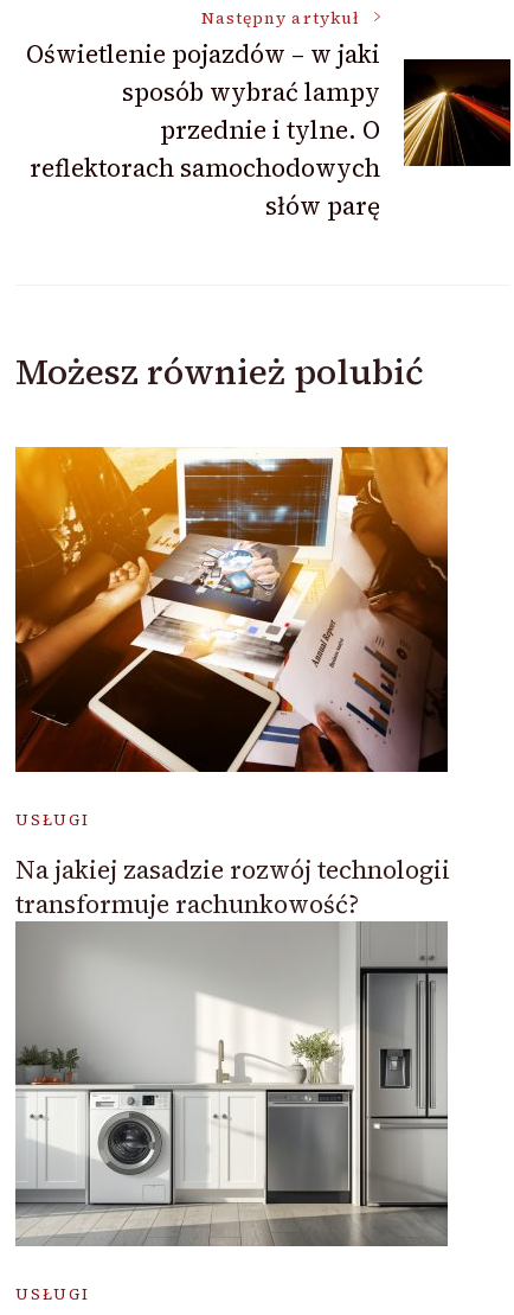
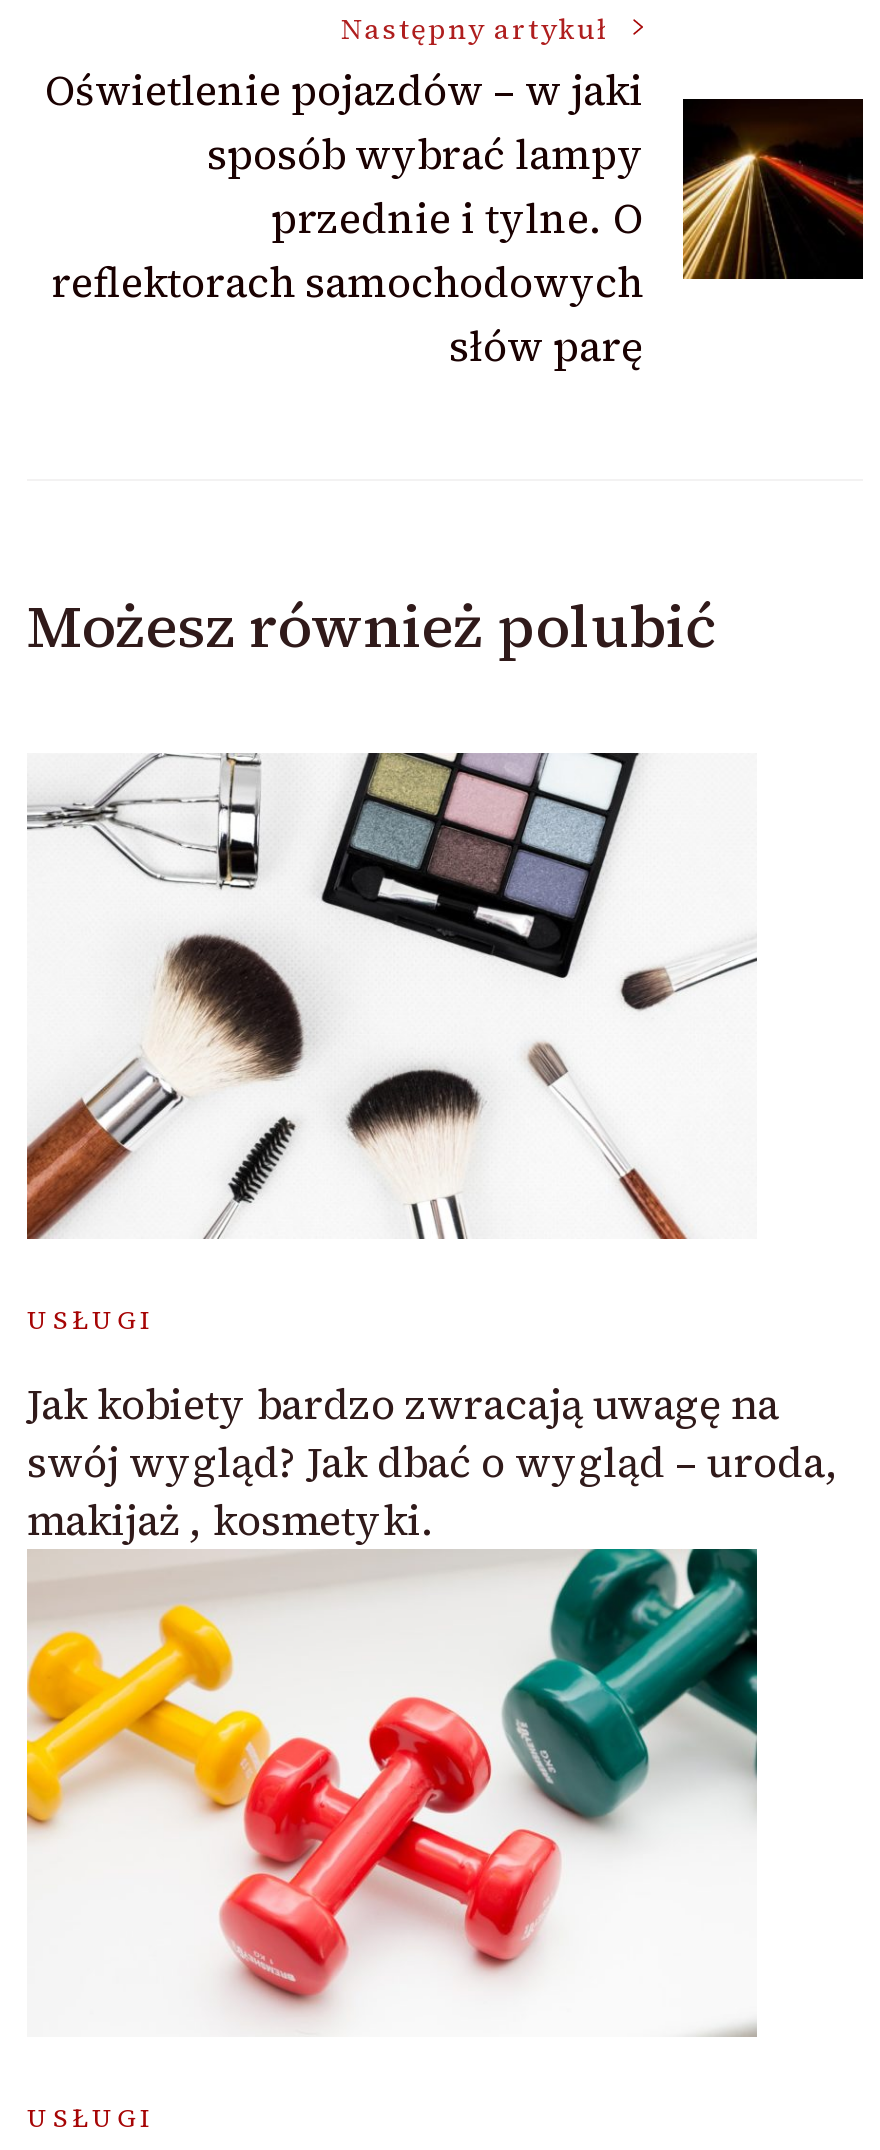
[14,446,449,773] [image] -> [25,751,757,1241] [image]
[15,853,450,921] Na jakiej zasadzie rozwój technologii | transformuje rachunkowość? -> [27,1376,839,1550] Jak kobiety bardzo zwracają uwagę na | swój wygląd? Jak dbać o wygląd – uroda, | makijaż , kosmetyki.
[14,932,449,1247] [image] -> [25,1507,759,2037] [image]

